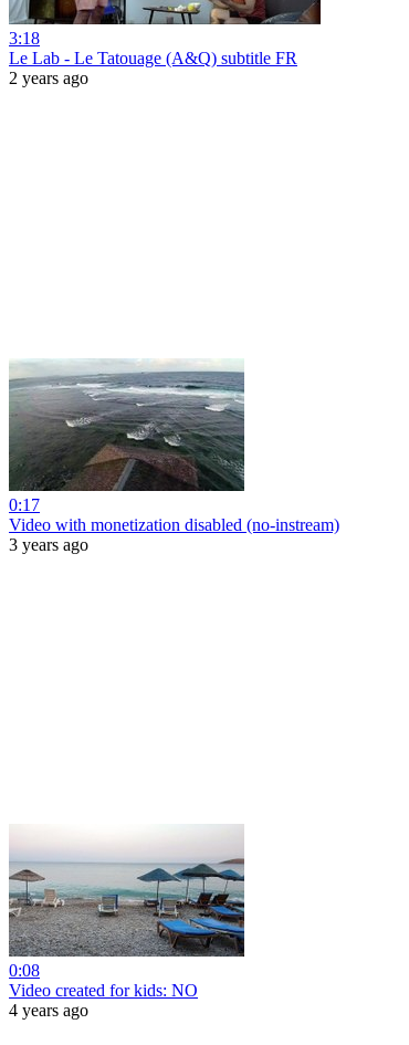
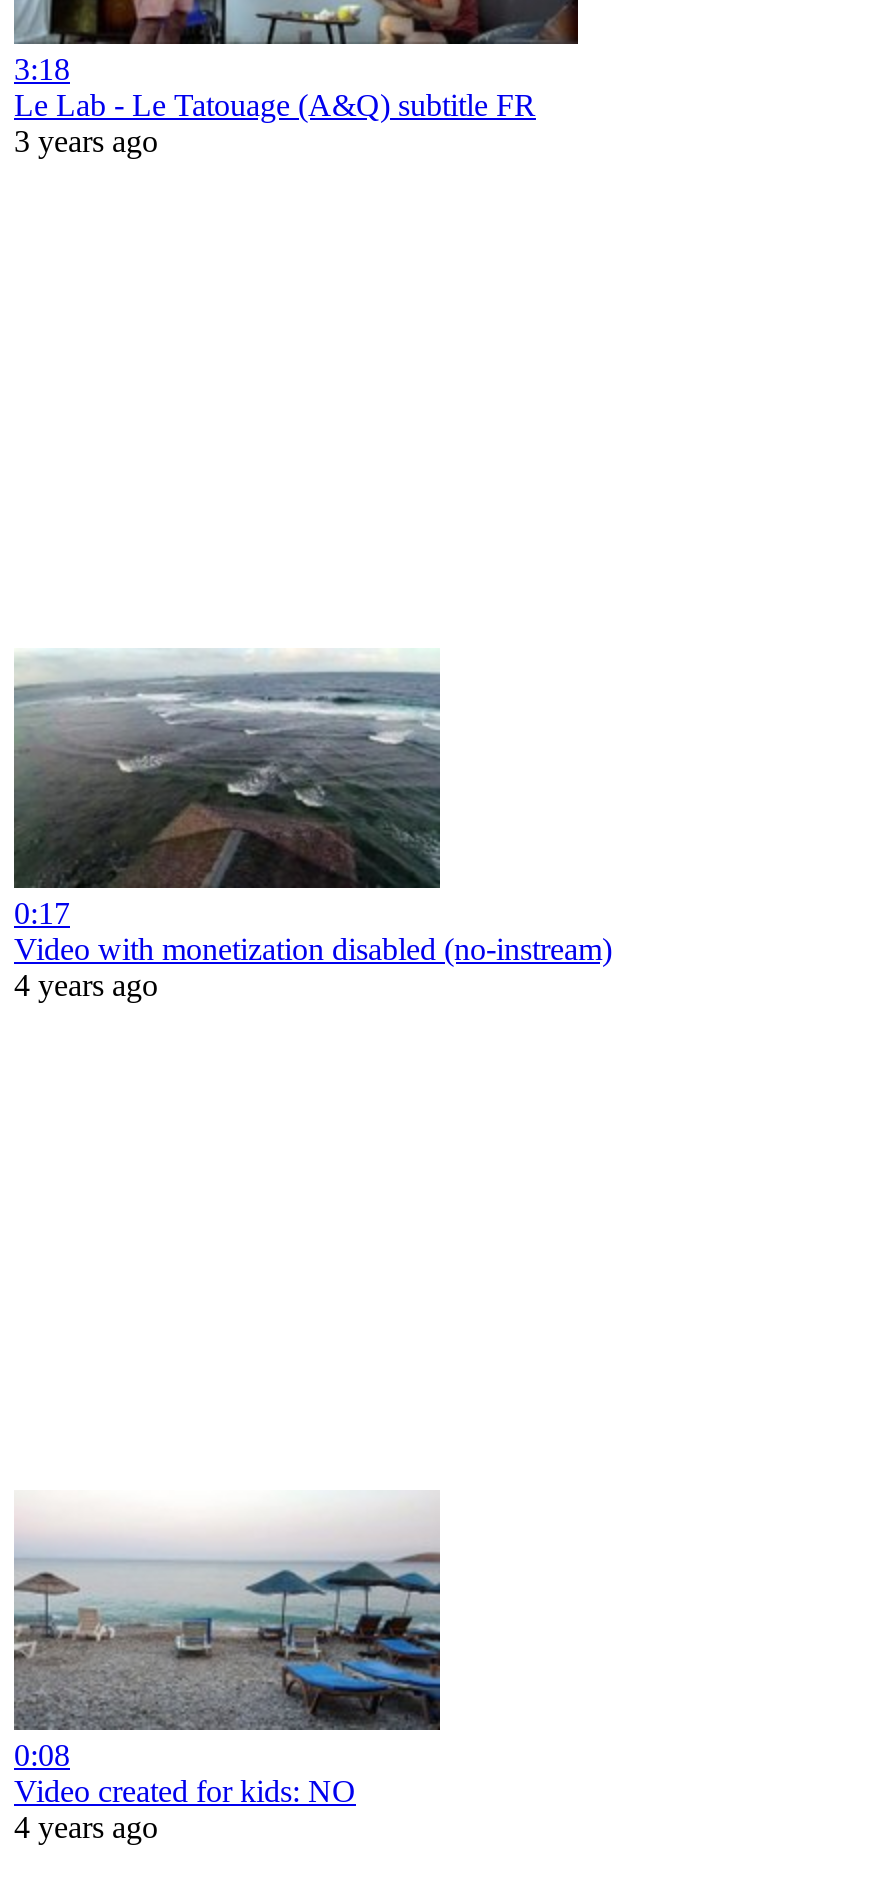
[9,68,88,87] 2 years ago -> [14,124,158,158] 3 years ago
[9,536,88,554] 3 years ago -> [14,969,158,1003] 4 years ago

